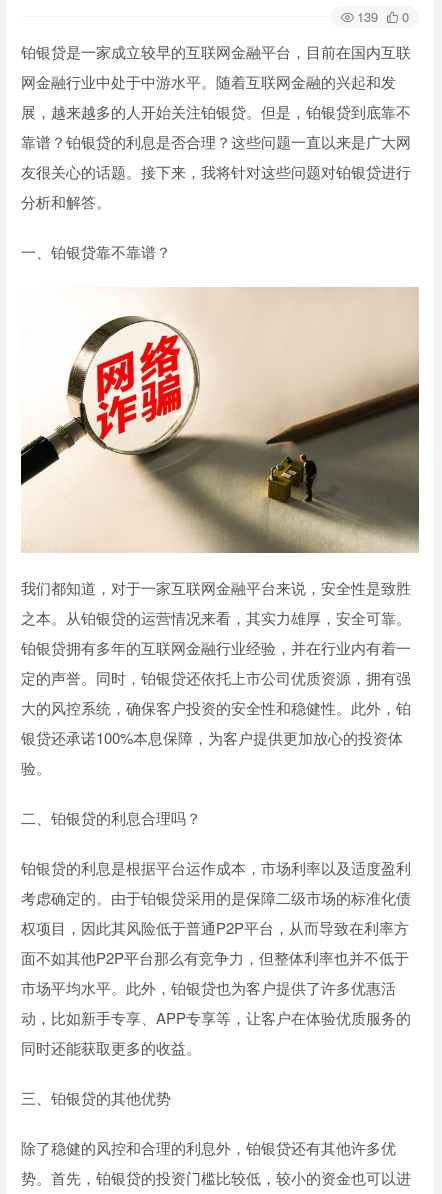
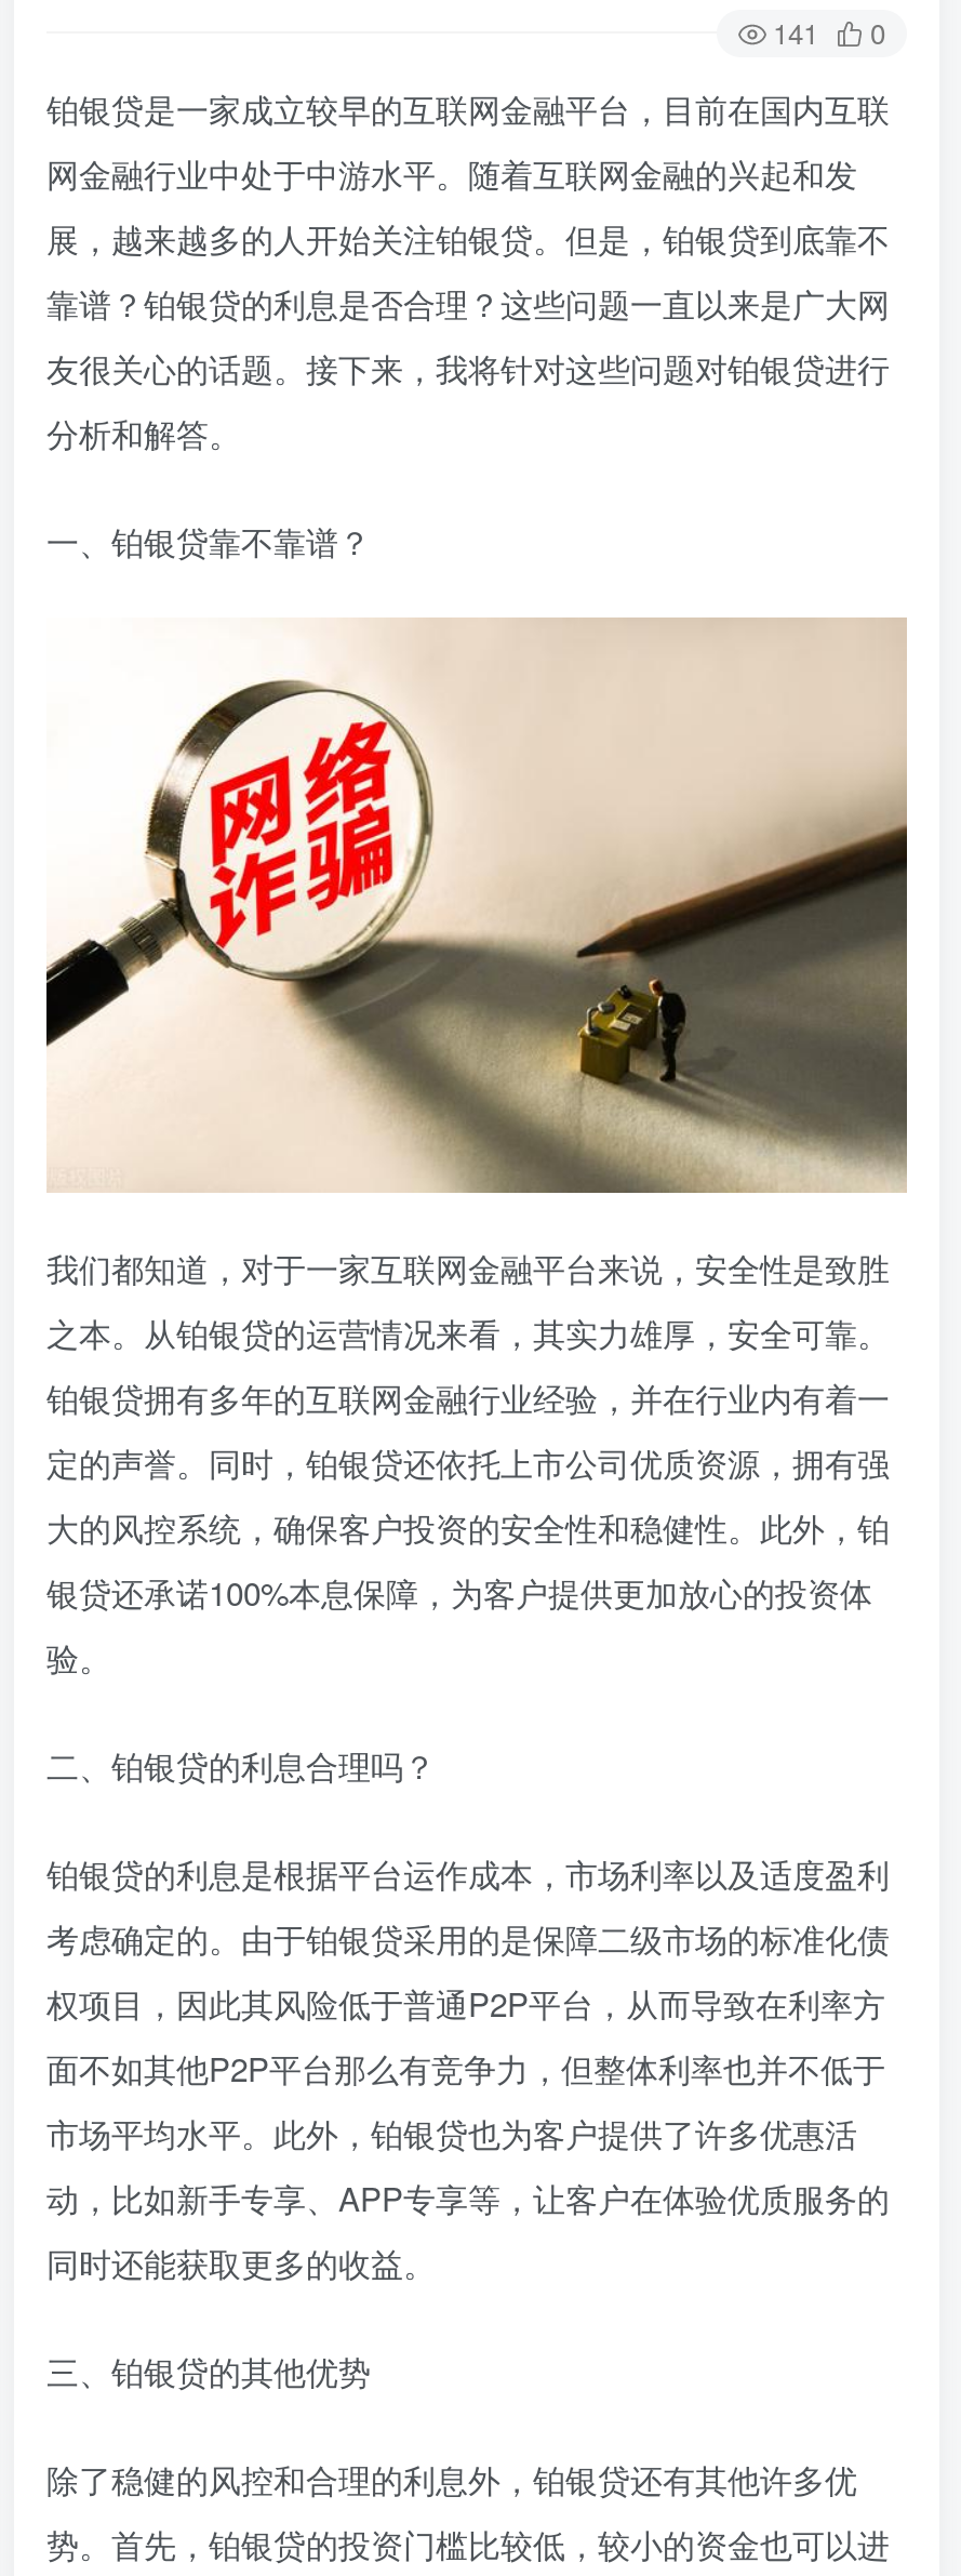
[357,7,409,26] 139 0 -> [773,12,885,53] 141 0

